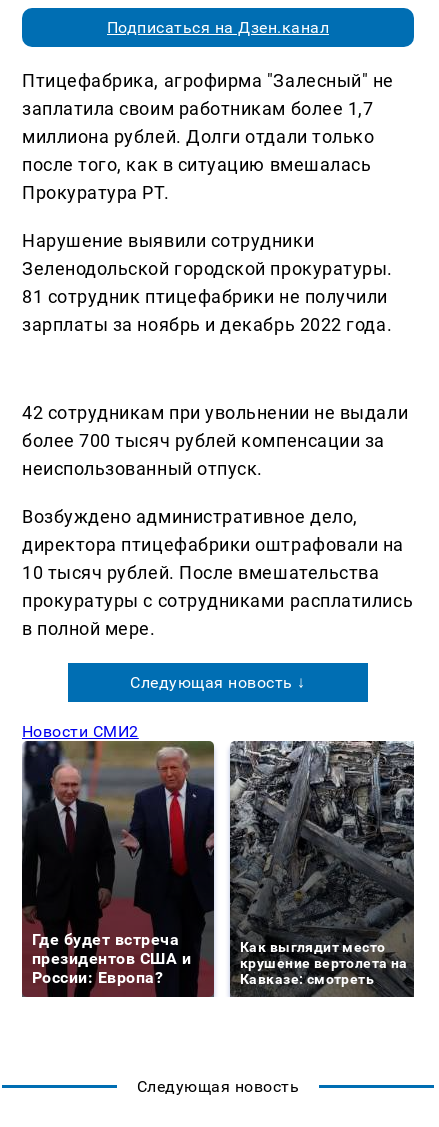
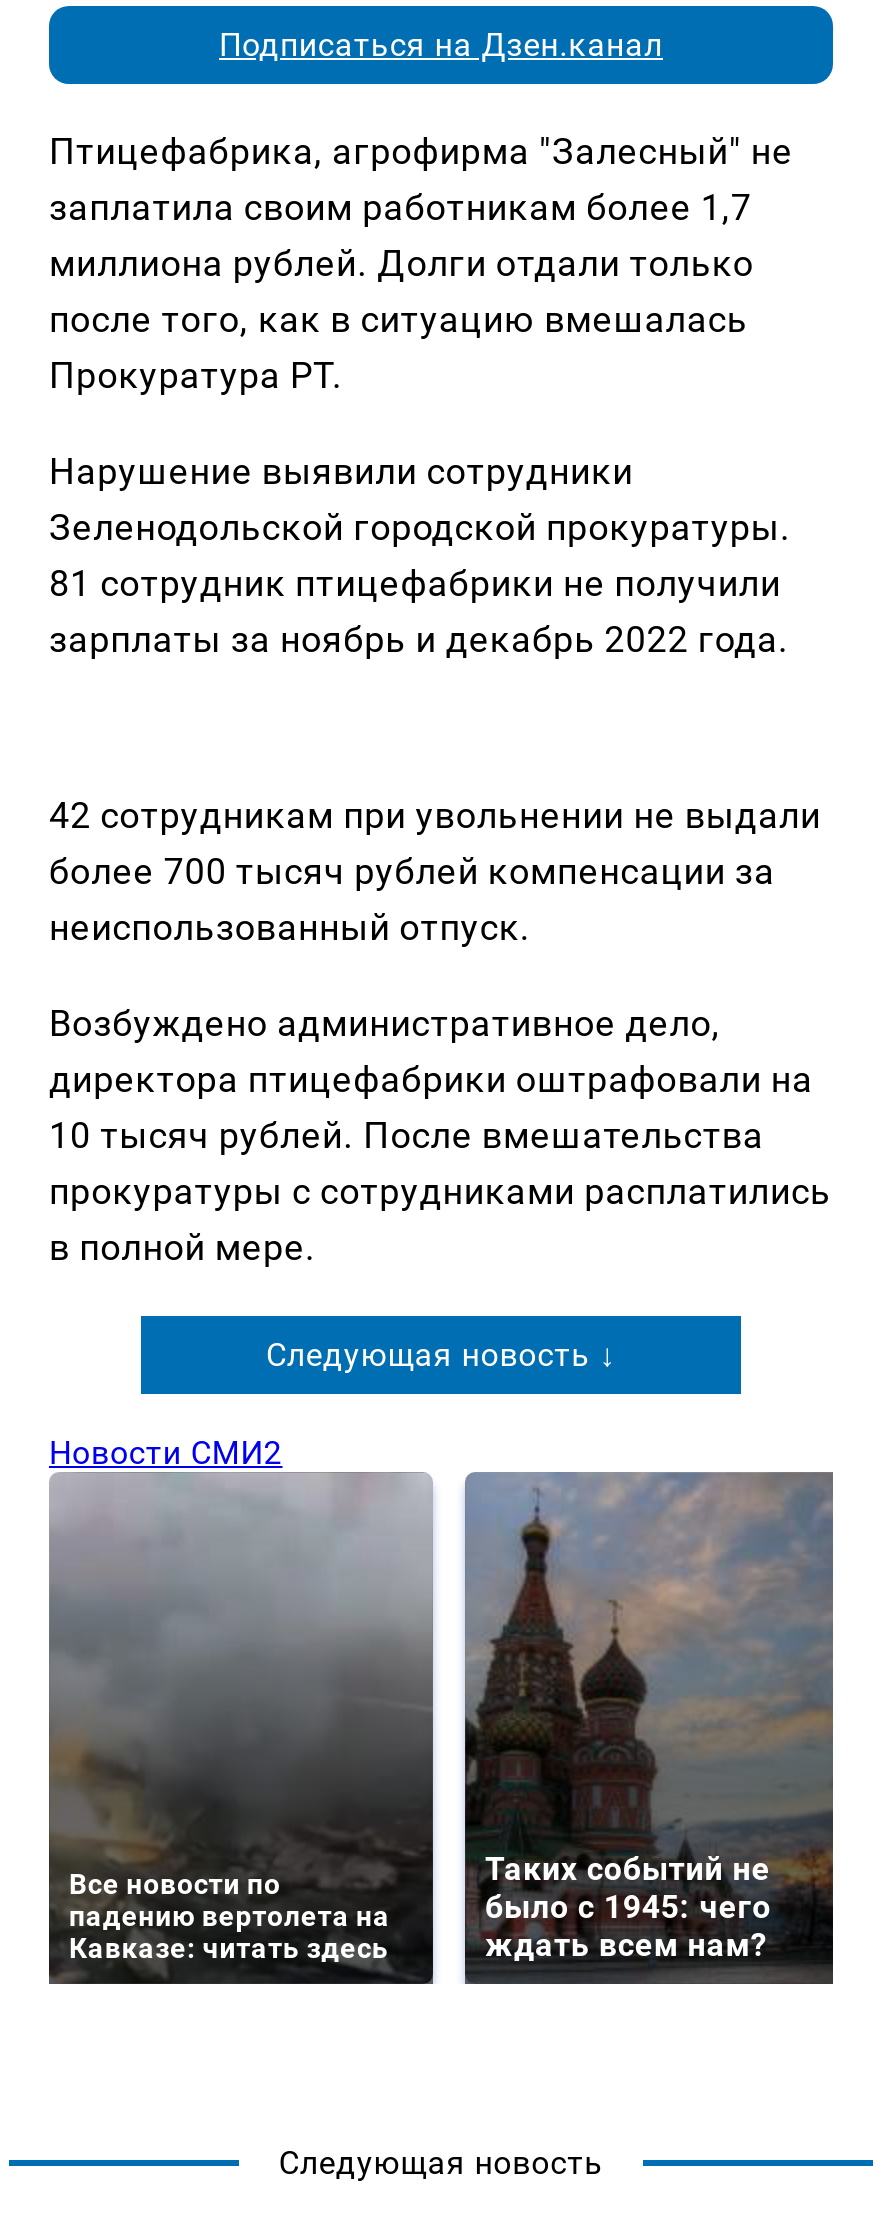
[22,741,214,997] [image] | Где будет встреча | президентов США и | России: Европа? -> [49,1474,433,1984] [image] | Все новости по | падению вертолета на | Кавказе: читать здесь
[230,741,415,987] [image] | Как выглядит место | крушение вертолета на | Кавказе: смотреть -> [465,1472,835,1964] [image] | Таких событий не | было с 1945: чего | ждать всем нам?

